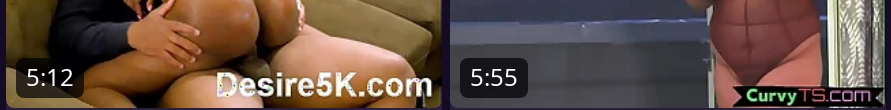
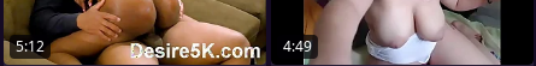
[470,60,518,94] 5:55 -> [283,36,312,56] 4:49

